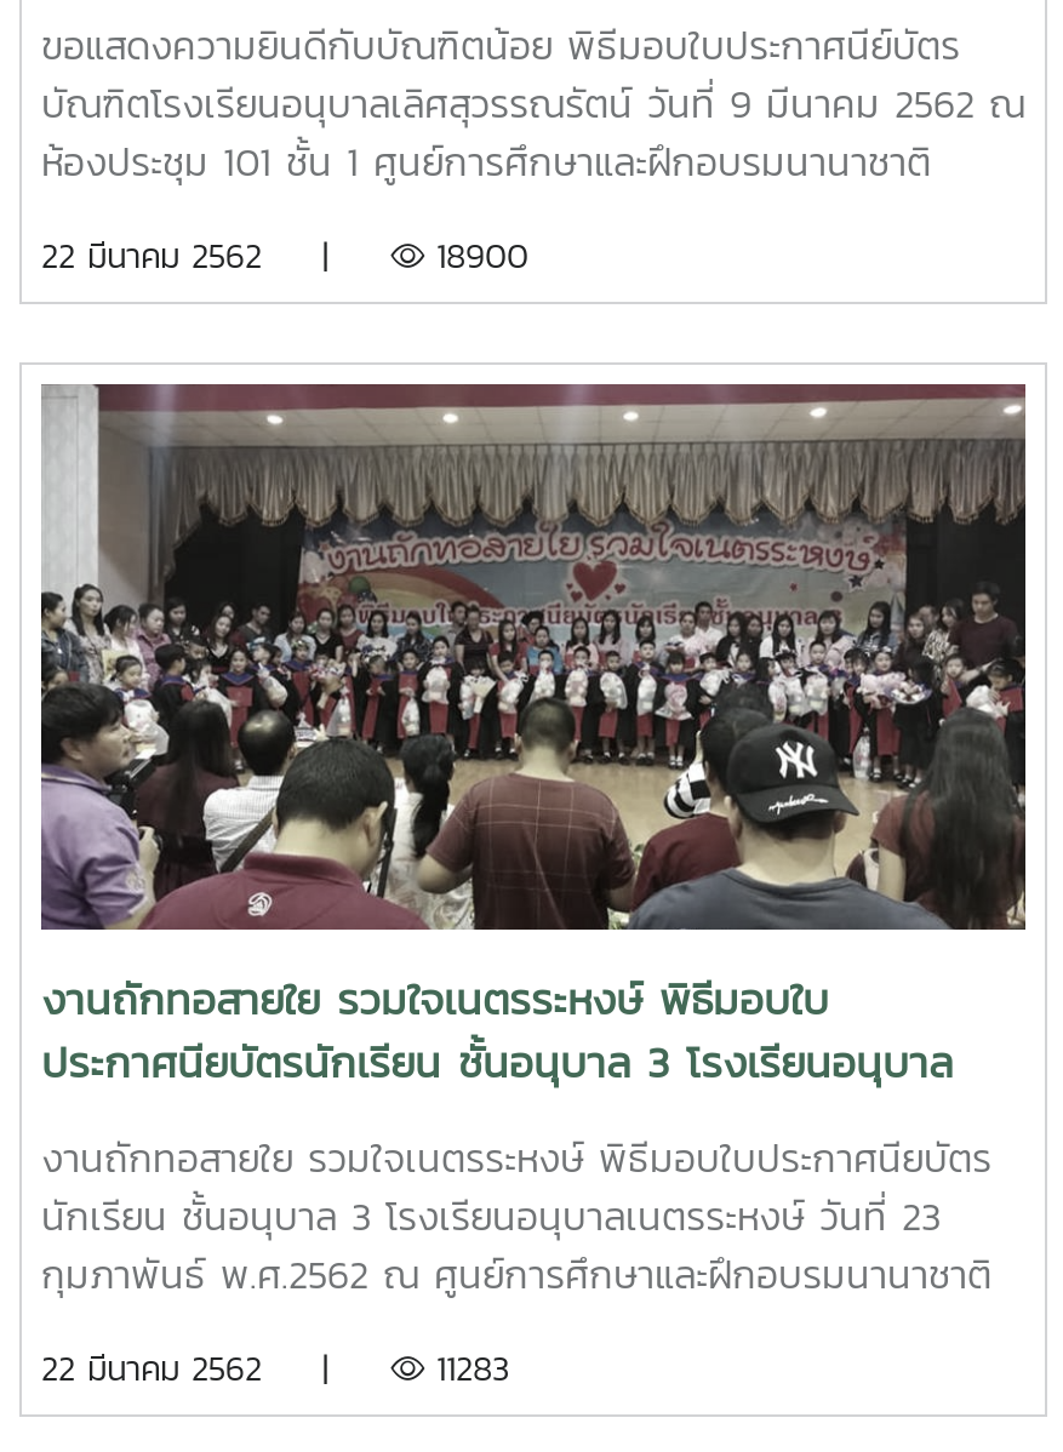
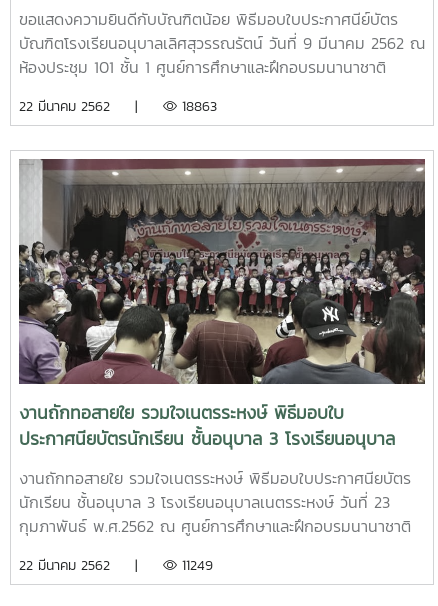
[424,232,528,283] 18900 -> [177,96,217,117] 18863
[424,1345,509,1396] 11283 -> [177,555,213,576] 11249

